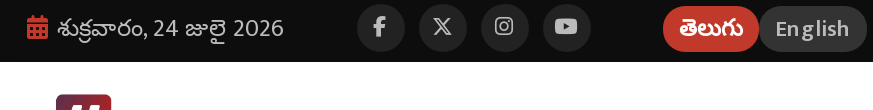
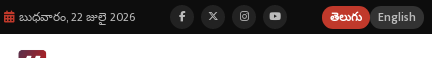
[57,8,283,48] శుక్రవారం, 24 జులై 2026 -> [19,7,135,27] బుధవారం, 22 జులై 2026

